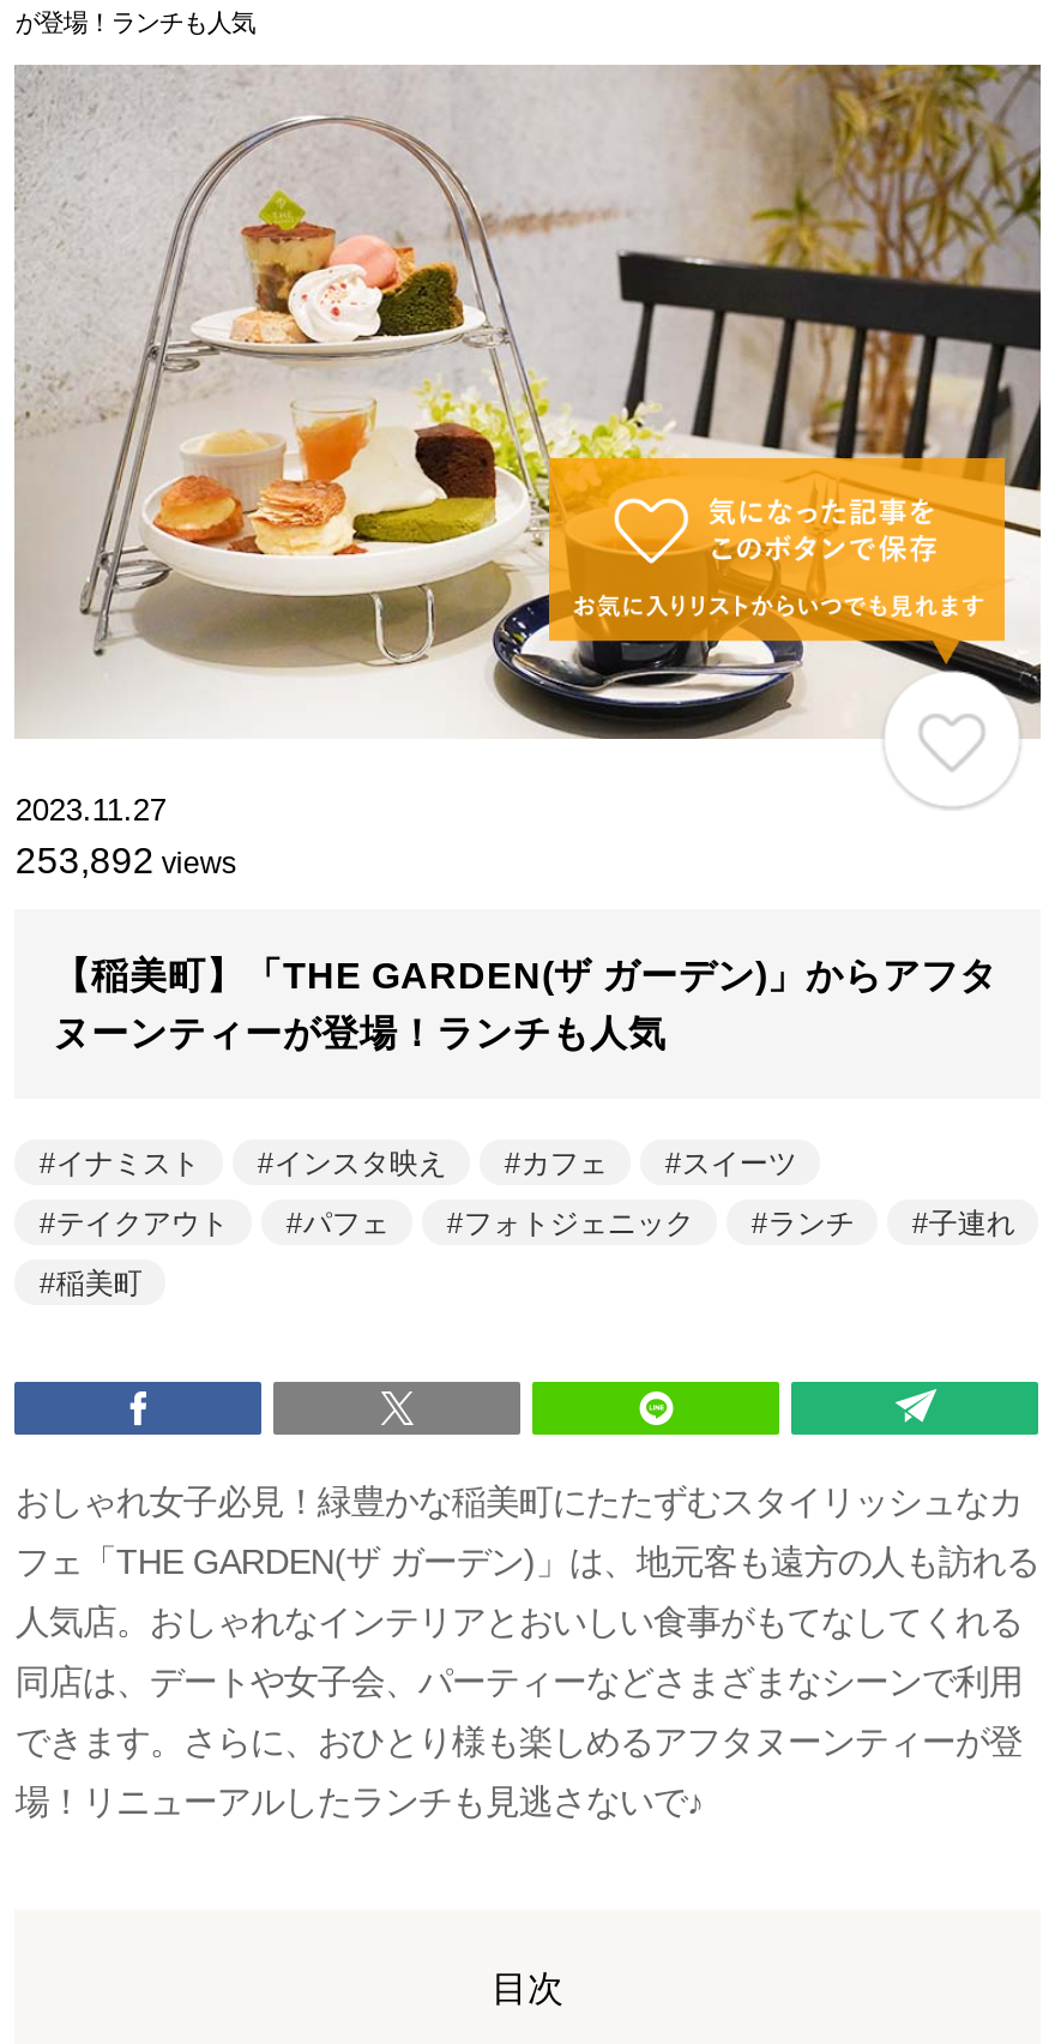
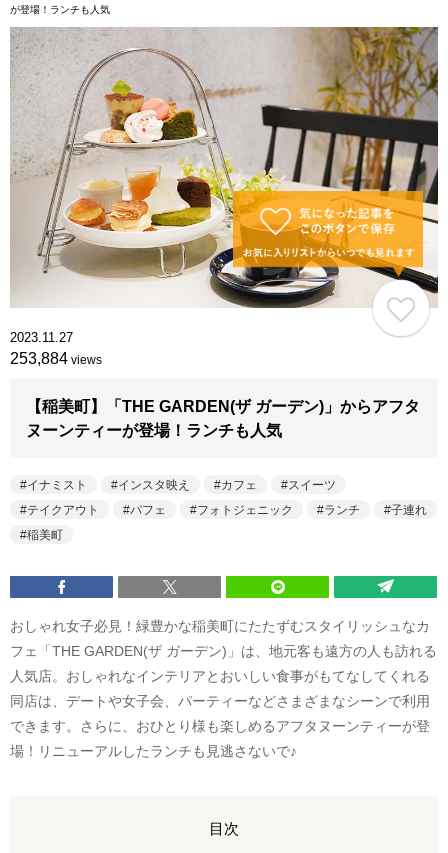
[15,838,236,879] 253,892 views -> [10,349,102,366] 253,884 views

